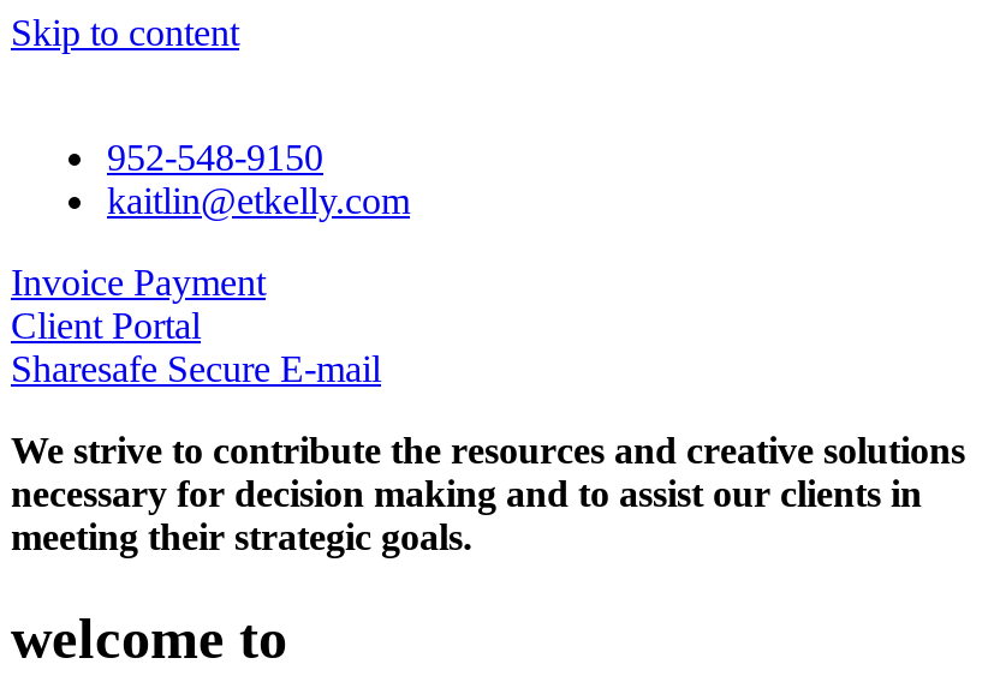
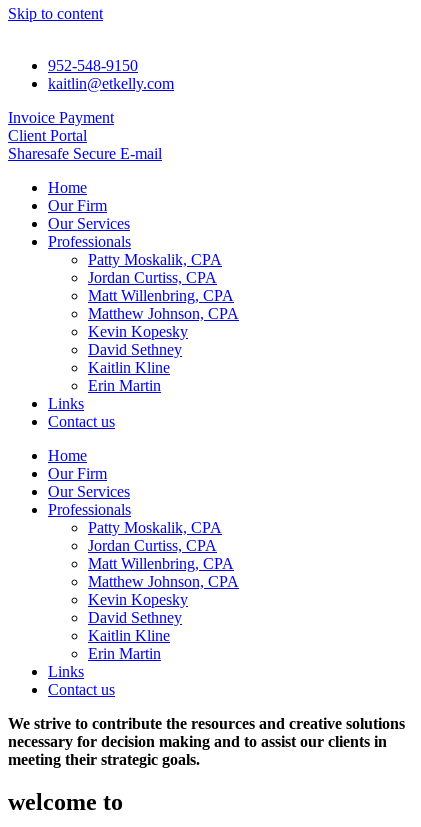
none -> [48,179,239,698] Home | Our Firm | Our Services | Professionals | Patty Moskalik, CPA | Jordan Curtiss, CPA | Matt Willenbring, CPA | Matthew Johnson, CPA | Kevin Kopesky | David Sethney | Kaitlin Kline | Erin Martin | Links | Contact us | Home | Our Firm | Our Services | Professionals | Patty Moskalik, CPA | Jordan Curtiss, CPA | Matt Willenbring, CPA | Matthew Johnson, CPA | Kevin Kopesky | David Sethney | Kaitlin Kline | Erin Martin | Links | Contact us

